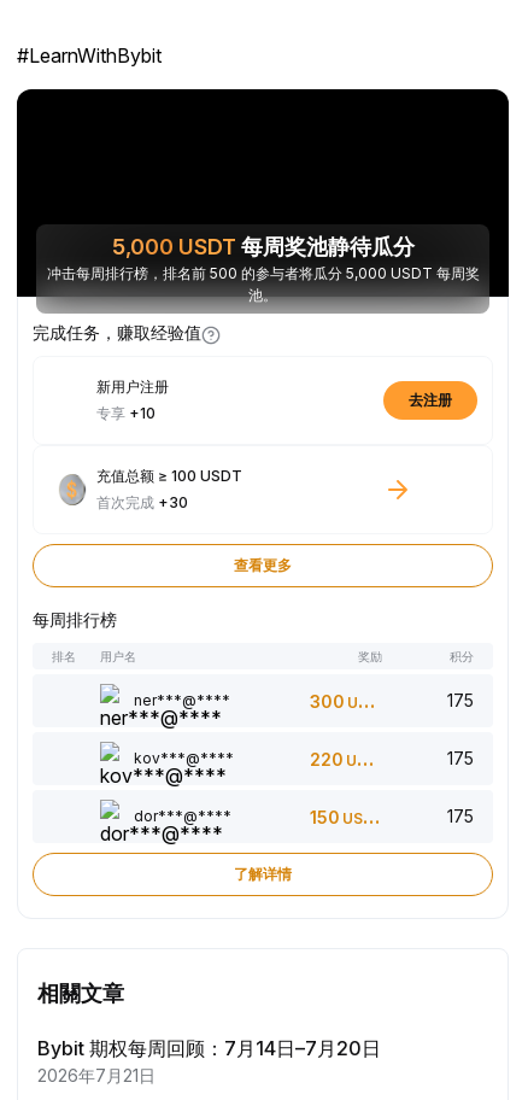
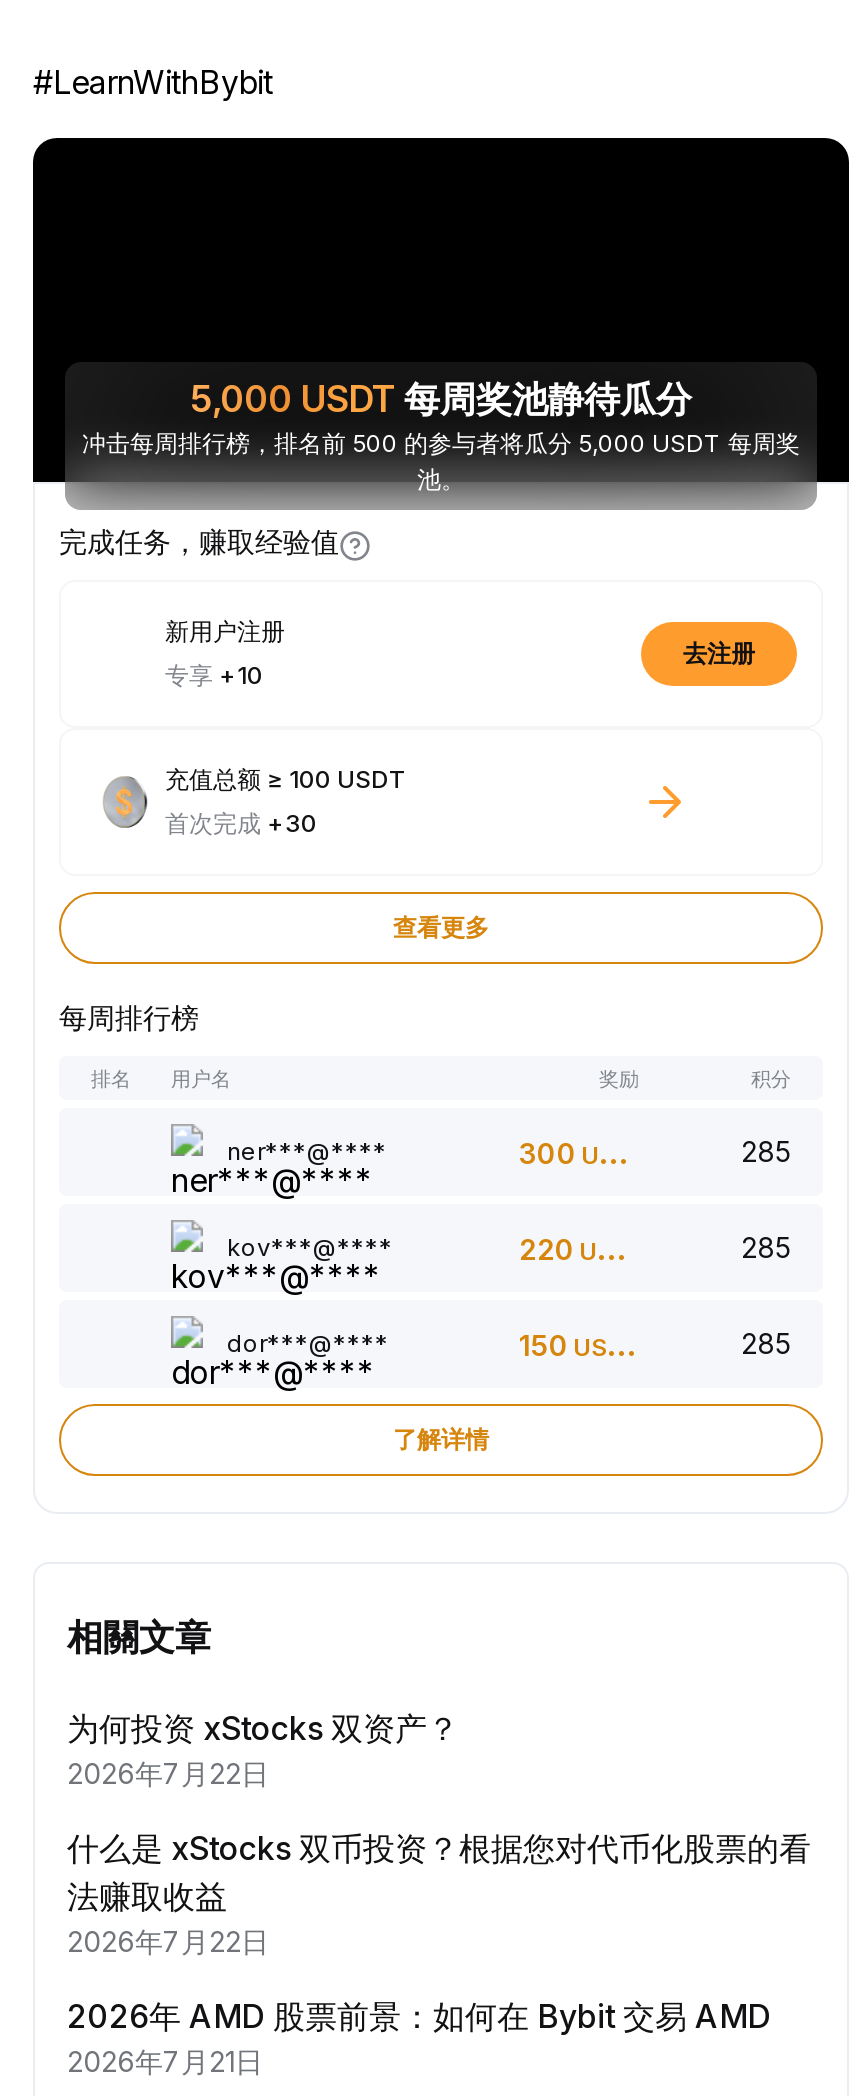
[447,690,474,710] 175 -> [741,1134,791,1168] 285
[447,748,474,768] 175 -> [741,1230,791,1264] 285
[447,806,474,826] 175 -> [741,1326,791,1360] 285
[37,1036,381,1060] Bybit 期权每周回顾：7月14日–7月20日 -> [67,1708,811,2036] 为何投资 xStocks 双资产？ | 2026年7月22日 | 什么是 xStocks 双币投资？根据您对代币化股票的看 | 法赚取收益 | 2026年7月22日 | 2026年 AMD 股票前景：如何在 Bybit 交易 AMD

